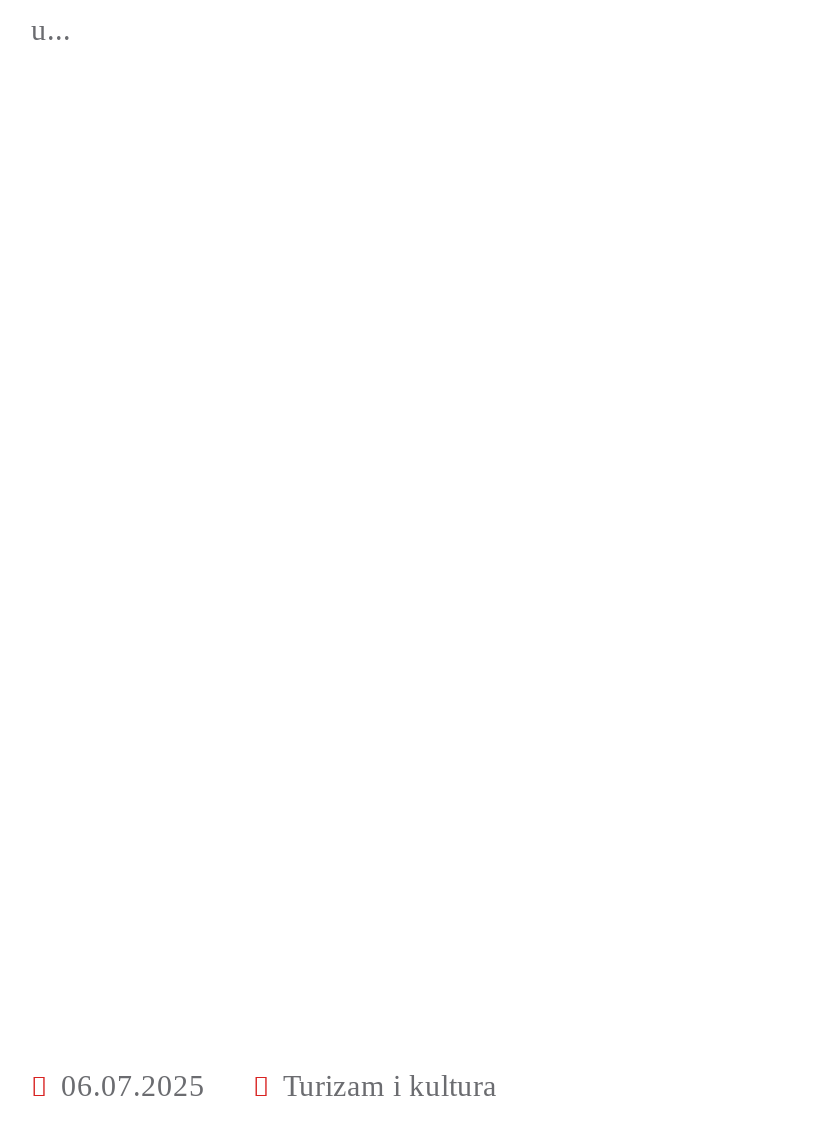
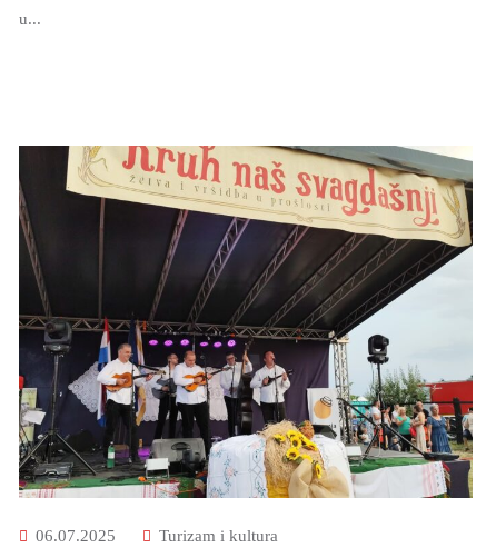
none -> [18,145,474,499] [image]

